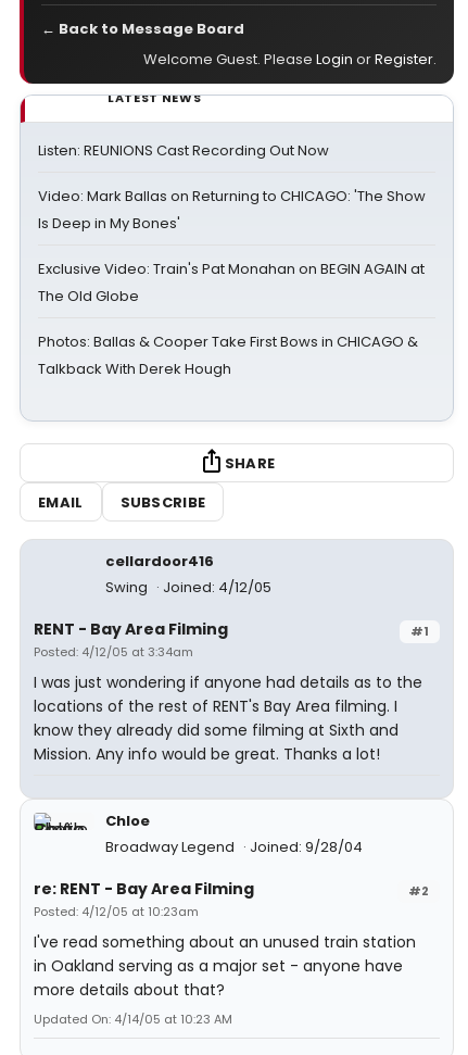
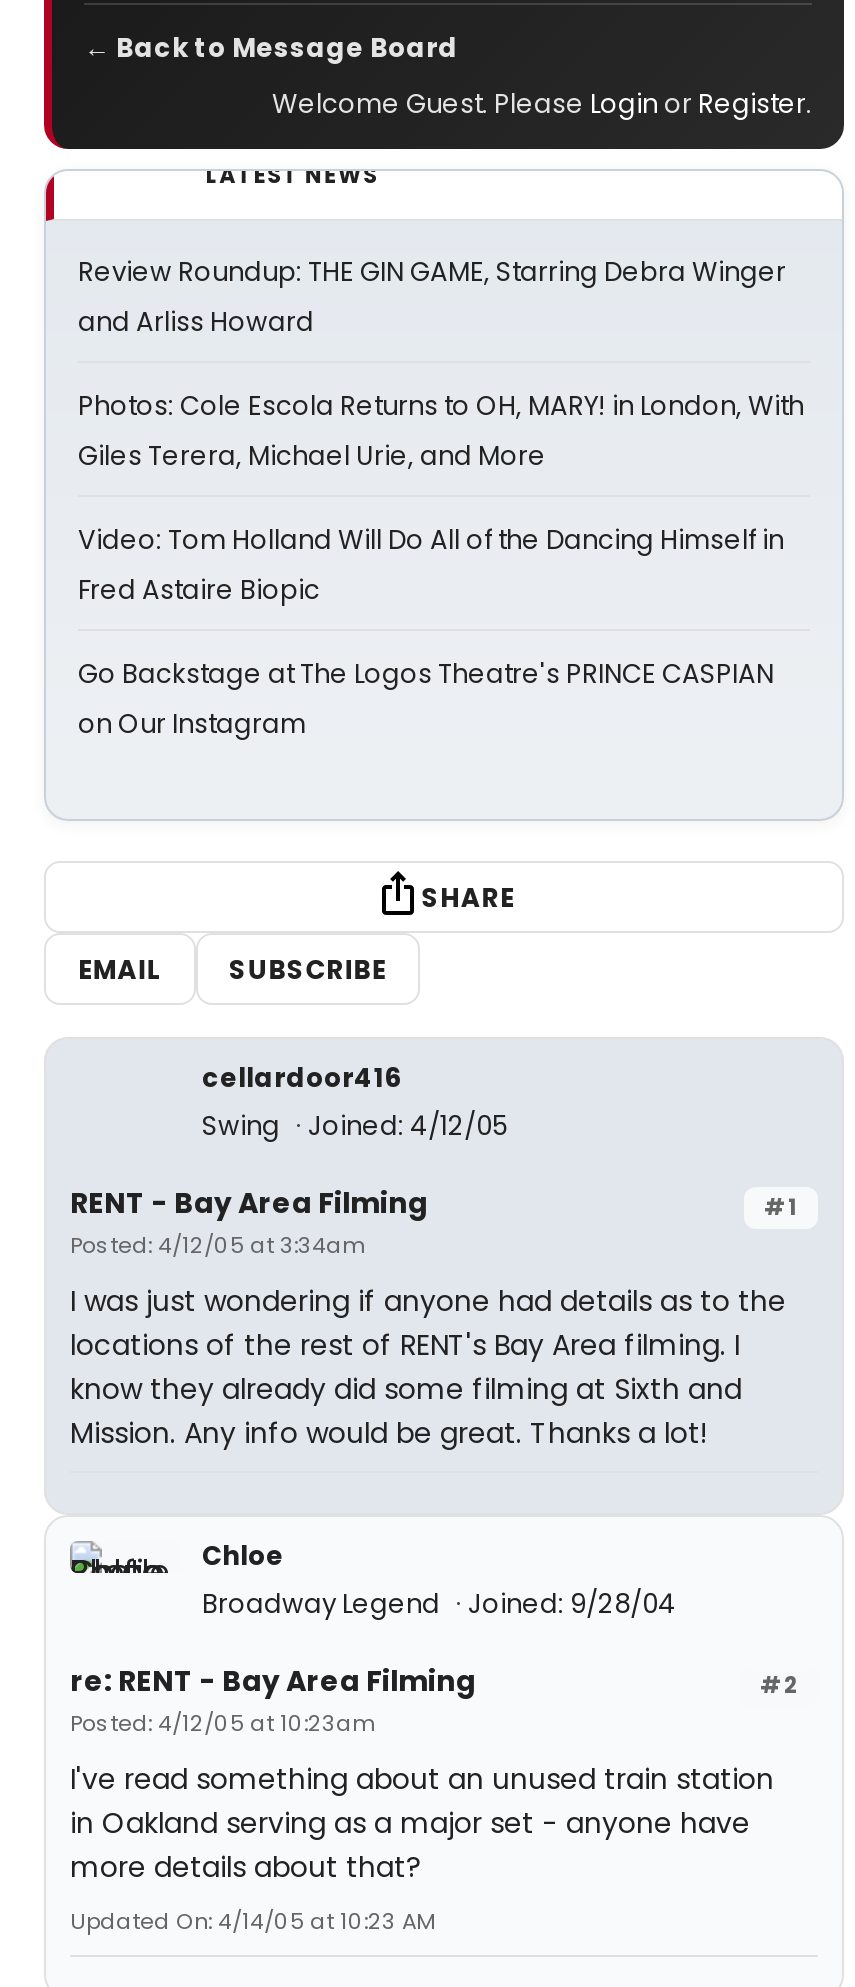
[38,140,329,161] Listen: REUNIONS Cast Recording Out Now -> [78,253,786,341] Review Roundup: THE GIN GAME, Starring Debra Winger | and Arliss Howard
[38,186,426,234] Video: Mark Ballas on Returning to CHICAGO: 'The Show | Is Deep in My Bones' -> [78,387,804,475] Photos: Cole Escola Returns to OH, MARY! in London, With | Giles Terera, Michael Urie, and More
[38,259,425,306] Exclusive Video: Train's Pat Monahan on BEGIN AGAIN at | The Old Globe -> [78,521,784,609] Video: Tom Holland Will Do All of the Dancing Himself in | Fred Astaire Biopic
[38,331,418,379] Photos: Ballas & Cooper Take First Bows in CHICAGO & | Talkback With Derek Hough -> [78,655,774,743] Go Backstage at The Logos Theatre's PRINCE CASPIAN | on Our Instagram

